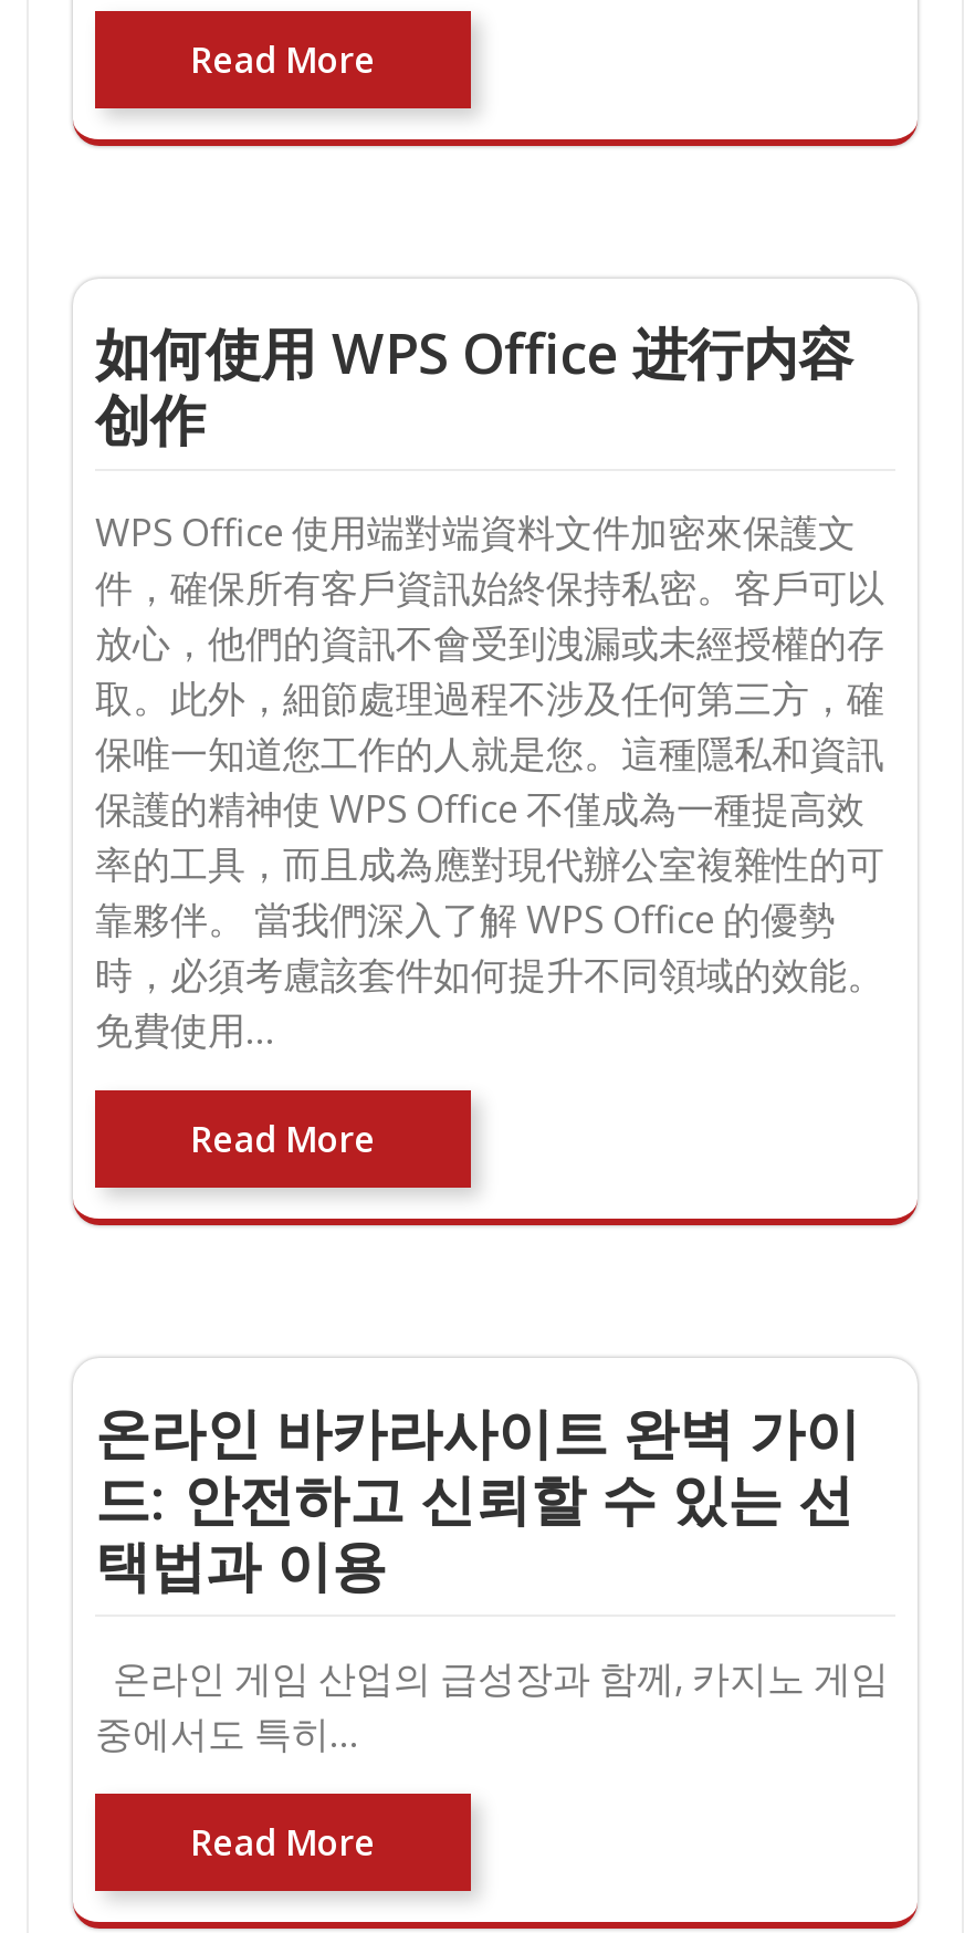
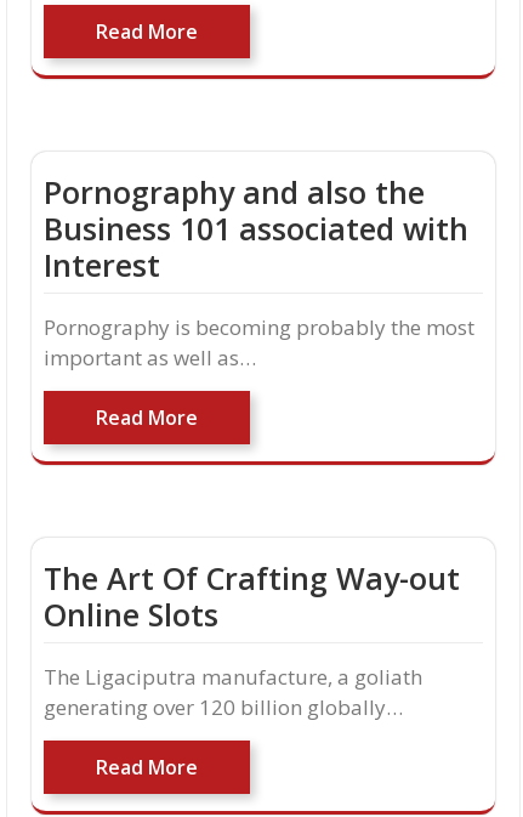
[95,314,853,455] 如何使用 WPS Office 进行内容 | 创作 -> [44,171,468,285] Pornography and also the | Business 101 associated with | Interest
[95,506,884,1055] WPS Office 使用端對端資料文件加密來保護文 | 件，確保所有客戶資訊始終保持私密。客戶可以 | 放心，他們的資訊不會受到洩漏或未經授權的存 | 取。此外，細節處理過程不涉及任何第三方，確 | 保唯一知道您工作的人就是您。這種隱私和資訊 | 保護的精神使 WPS Office 不僅成為一種提高效 | 率的工具，而且成為應對現代辦公室複雜性的可 | 靠夥伴。 當我們深入了解 WPS Office 的優勢 | 時，必須考慮該套件如何提升不同領域的效能。 | 免費使用… -> [44,313,474,371] Pornography is becoming probably the most | important as well as…
[95,1393,860,1601] 온라인 바카라사이트 완벽 가이 | 드: 안전하고 신뢰할 수 있는 선 | 택법과 이용 -> [44,557,460,635] The Art Of Crafting Way-out | Online Slots
[95,1652,889,1758] 온라인 게임 산업의 급성장과 함께, 카지노 게임 | 중에서도 특히… -> [44,663,422,721] The Ligaciputra manufacture, a goliath | generating over 120 billion globally…

